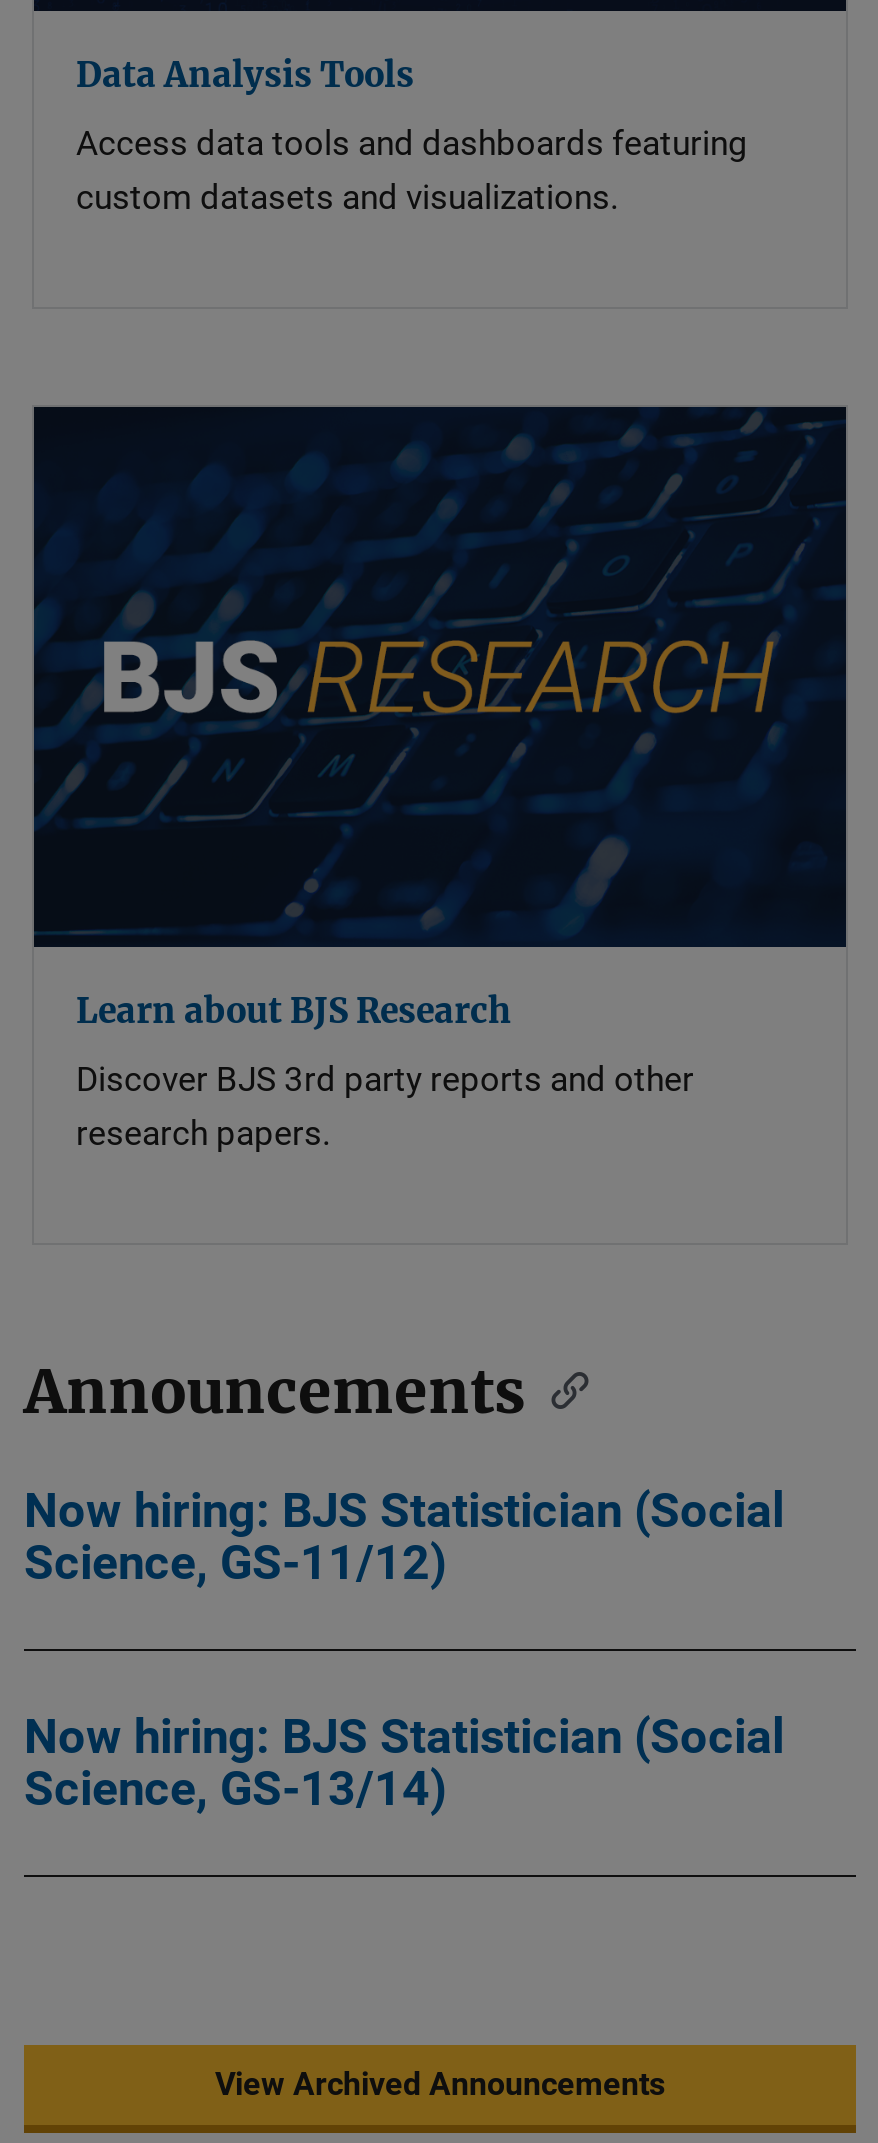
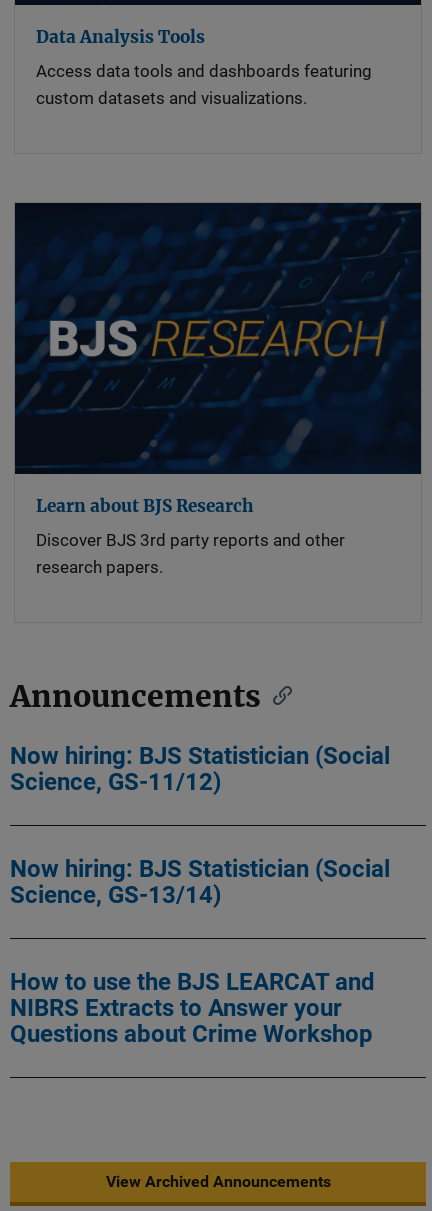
none -> [10,967,375,1047] How to use the BJS LEARCAT and | NIBRS Extracts to Answer your | Questions about Crime Workshop

